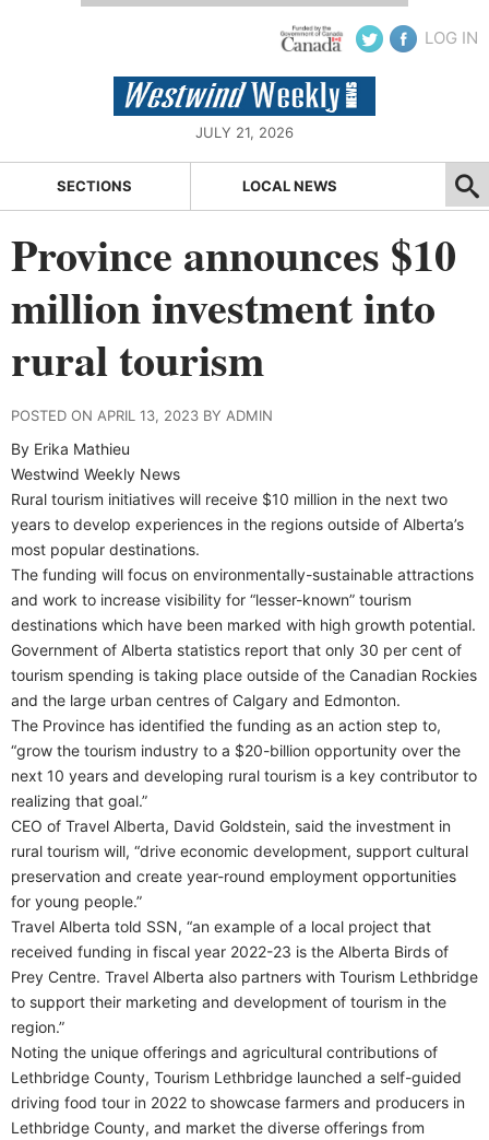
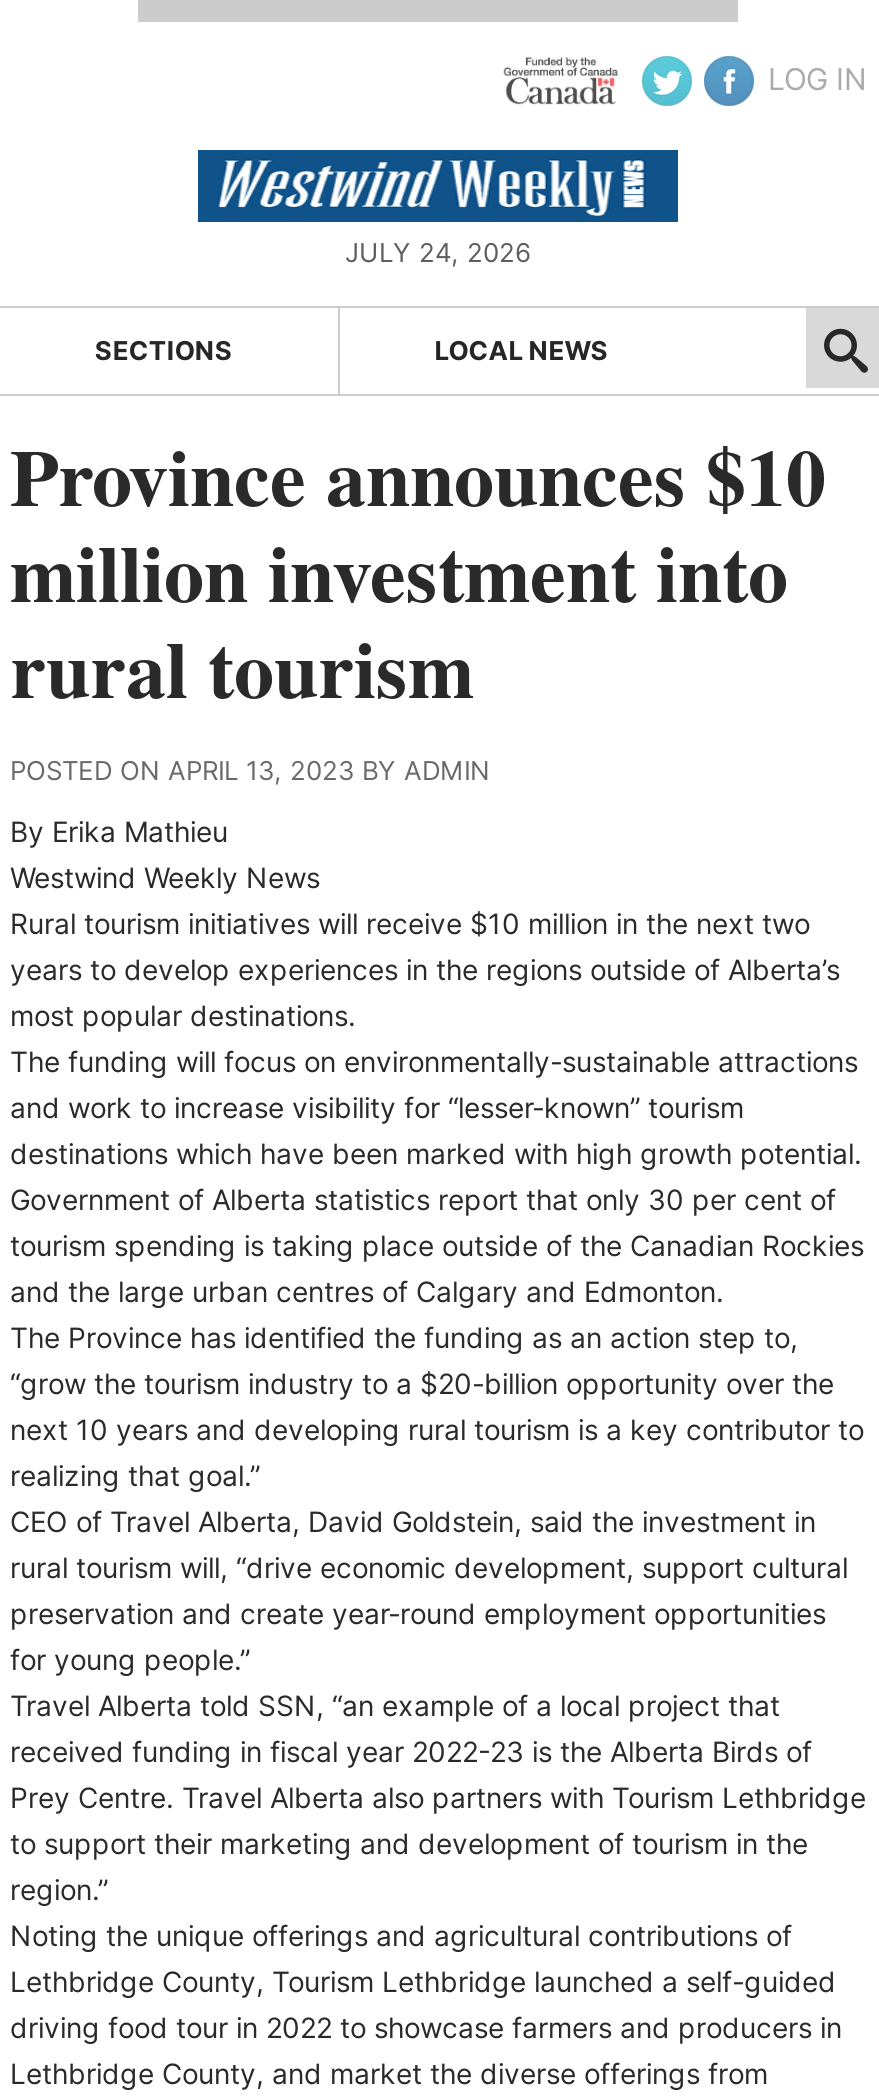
[195,124,294,141] JULY 21, 2026 -> [345,236,531,268] JULY 24, 2026

